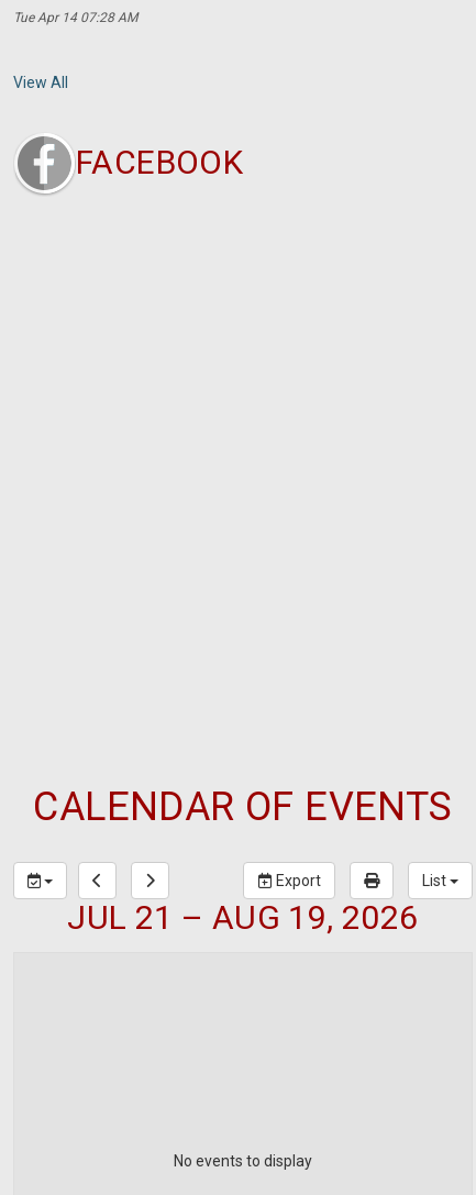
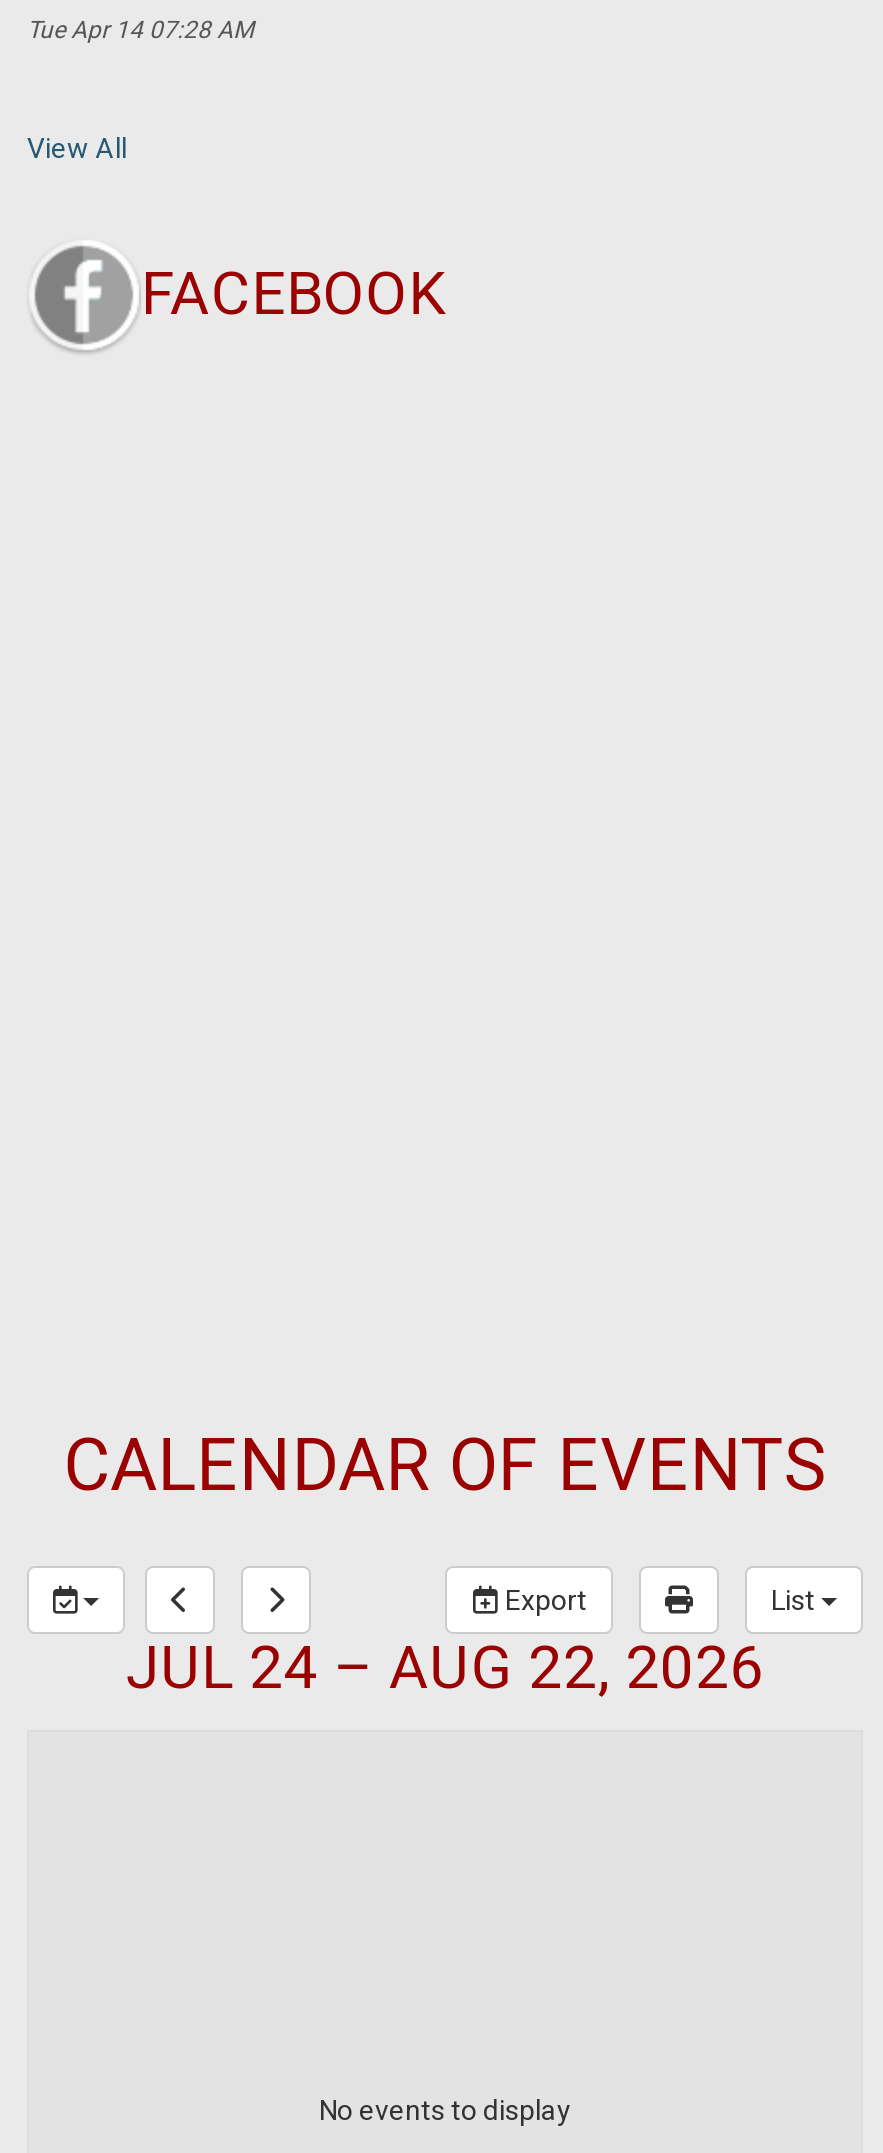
[67,898,419,937] JUL 21 – AUG 19, 2026 -> [126,1632,764,1702] JUL 24 – AUG 22, 2026

